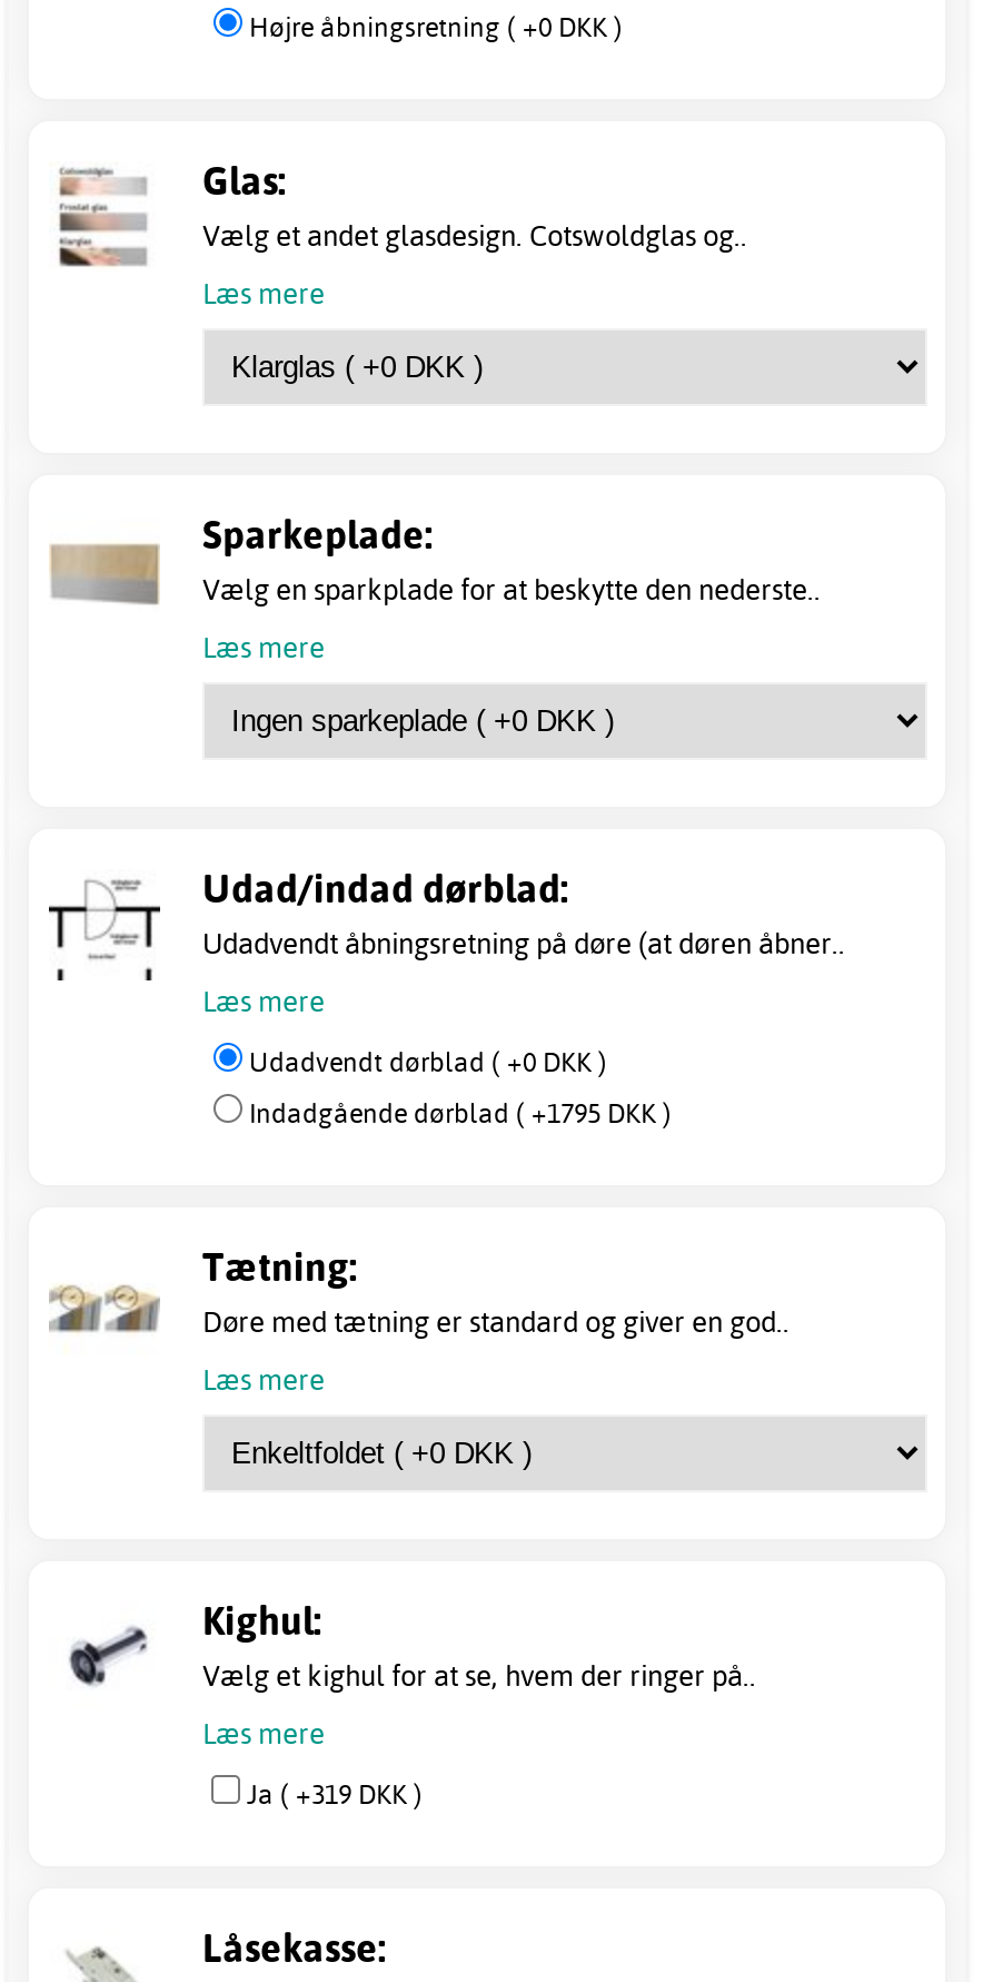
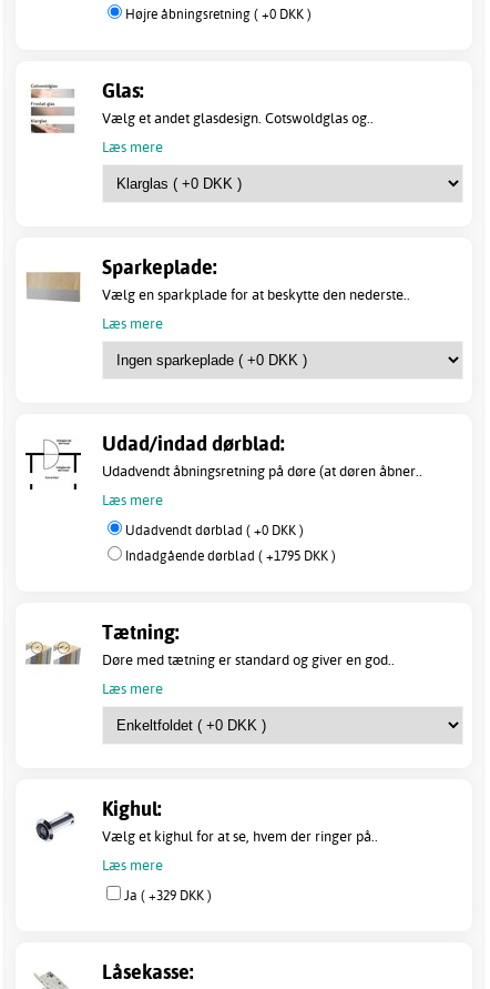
[247,1778,423,1812] Ja ( +319 DKK ) -> [124,887,212,904] Ja ( +329 DKK )

